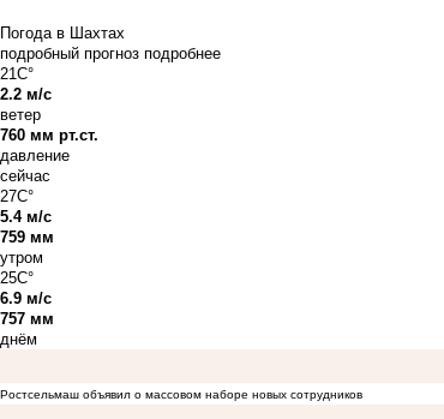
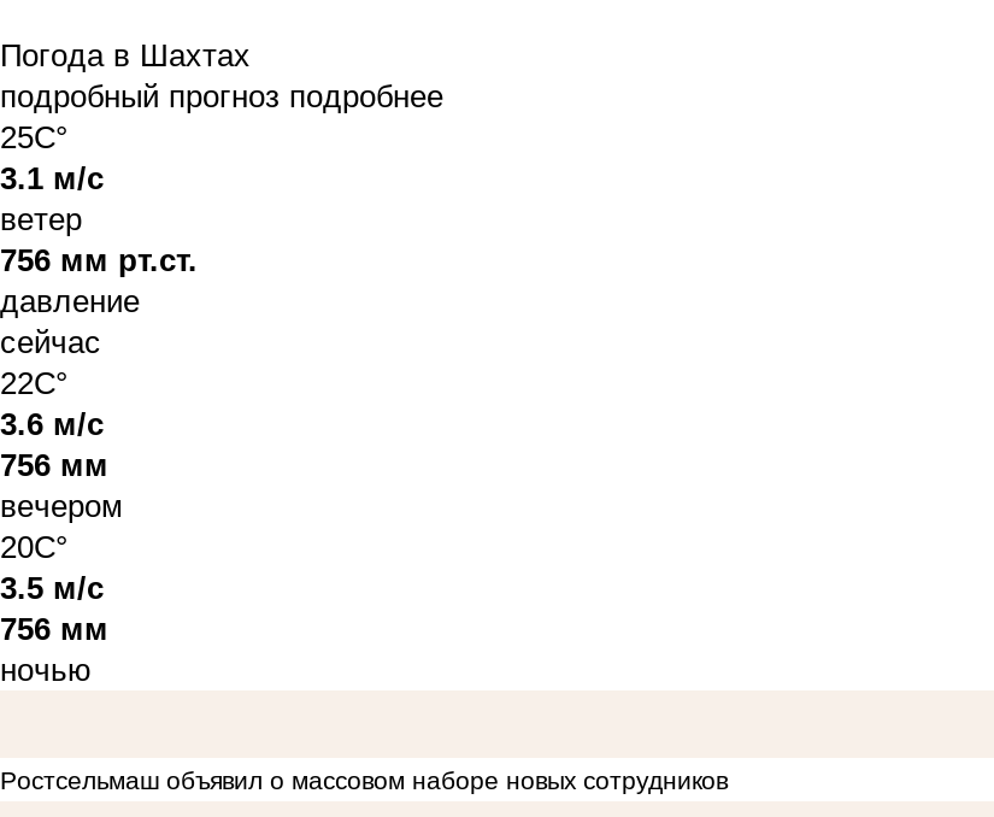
[0,64,52,103] 21C° | 2.2 м/с -> [0,120,104,197] 25C° | 3.1 м/с
[0,126,98,144] 760 мм рт.ст. -> [0,243,198,279] 756 мм рт.ст.
[0,187,54,348] 27C° | 5.4 м/с | 759 мм | утром | 25C° | 6.9 м/с | 757 мм | днём -> [0,366,123,689] 22C° | 3.6 м/с | 756 мм | вечером | 20C° | 3.5 м/с | 756 мм | ночью

